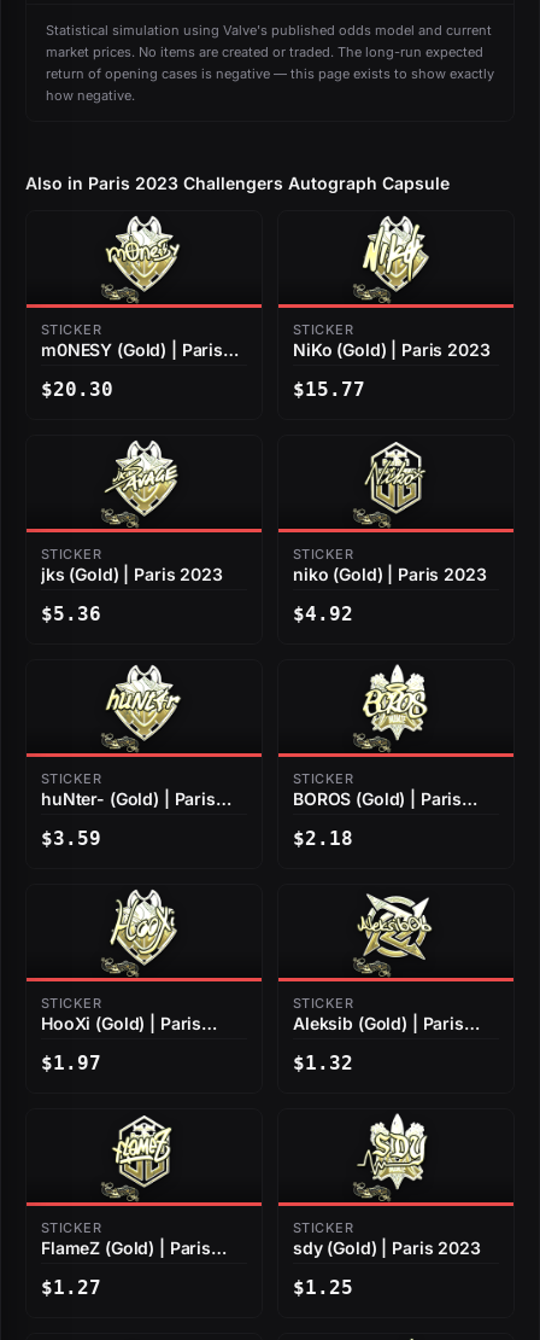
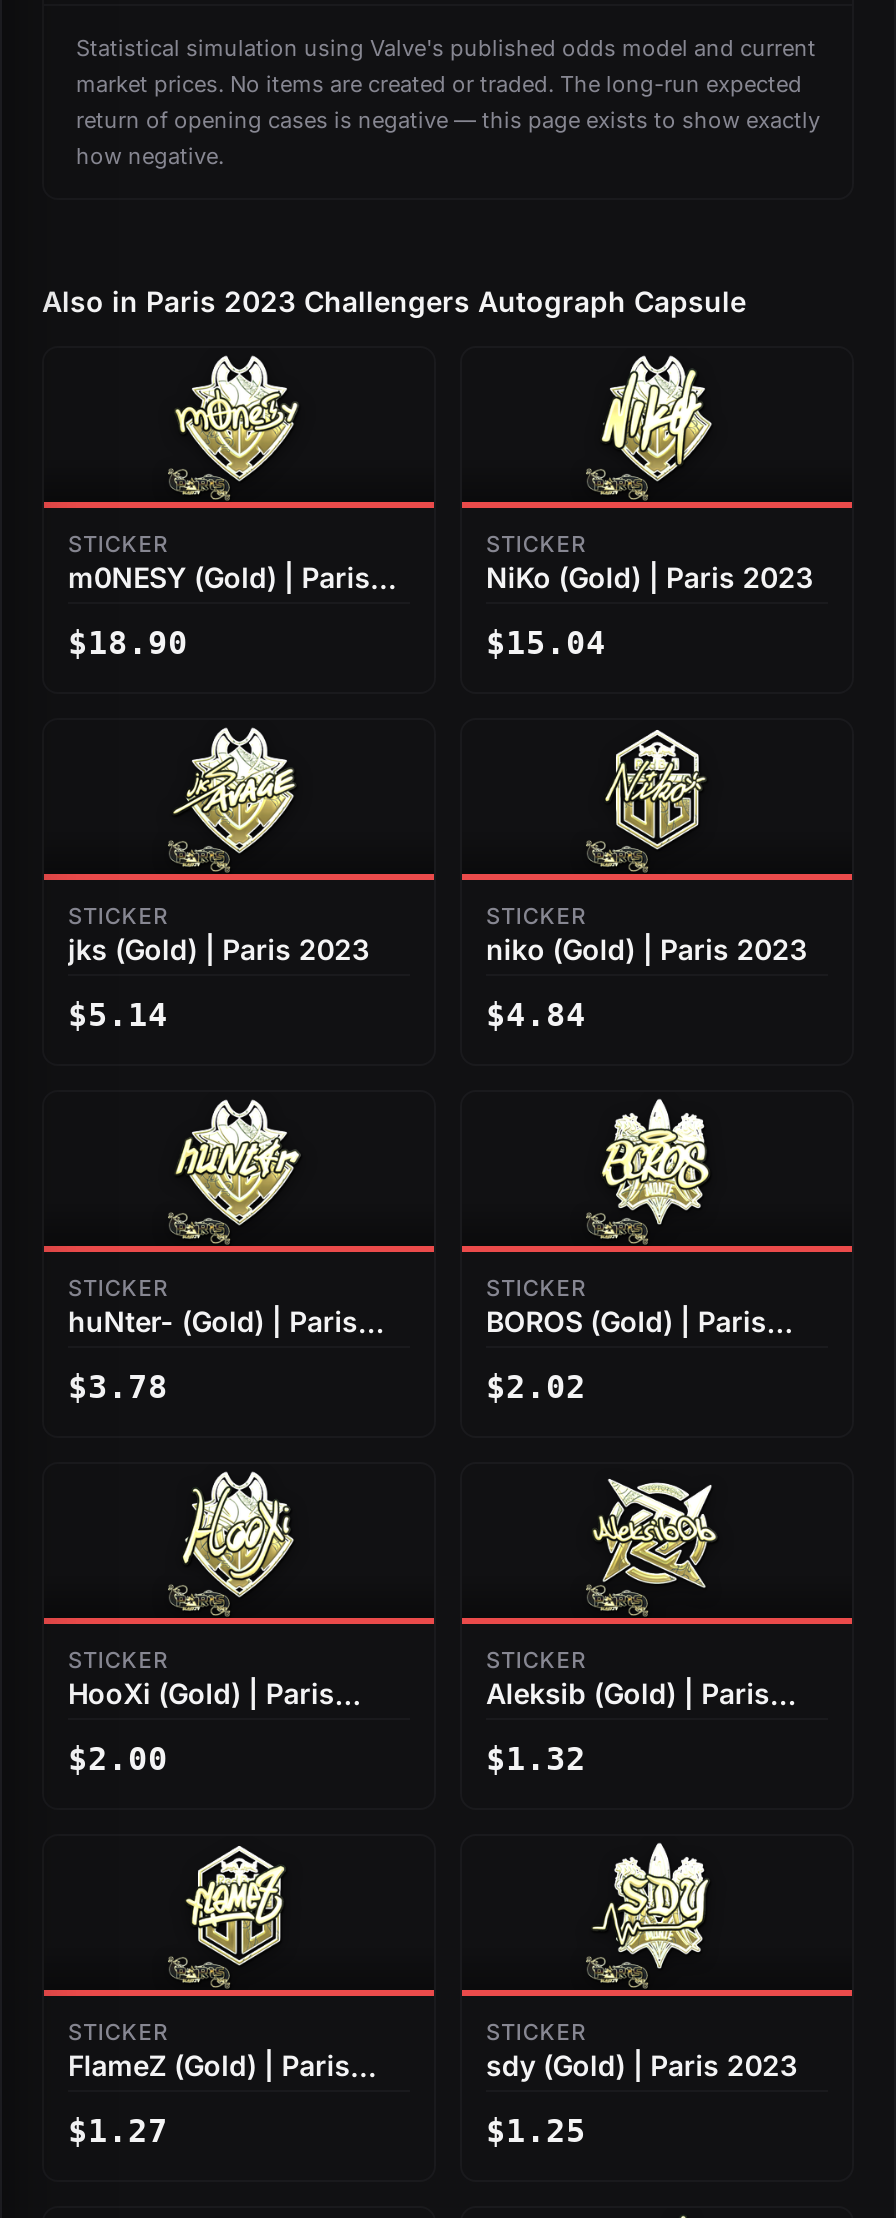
[41,378,113,401] $20.30 -> [68,625,188,663] $18.90
[293,378,365,401] $15.77 -> [486,625,606,663] $15.04
[41,603,101,626] $5.36 -> [68,997,168,1035] $5.14
[293,603,353,626] $4.92 -> [486,997,586,1035] $4.84
[41,827,101,850] $3.59 -> [68,1369,168,1407] $3.78
[293,827,353,850] $2.18 -> [486,1369,586,1407] $2.02
[41,1052,101,1075] $1.97 -> [68,1741,168,1779] $2.00

